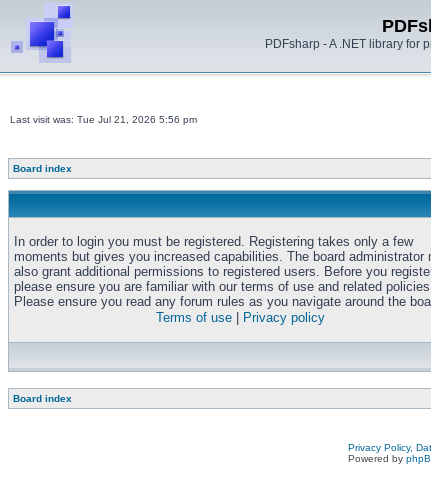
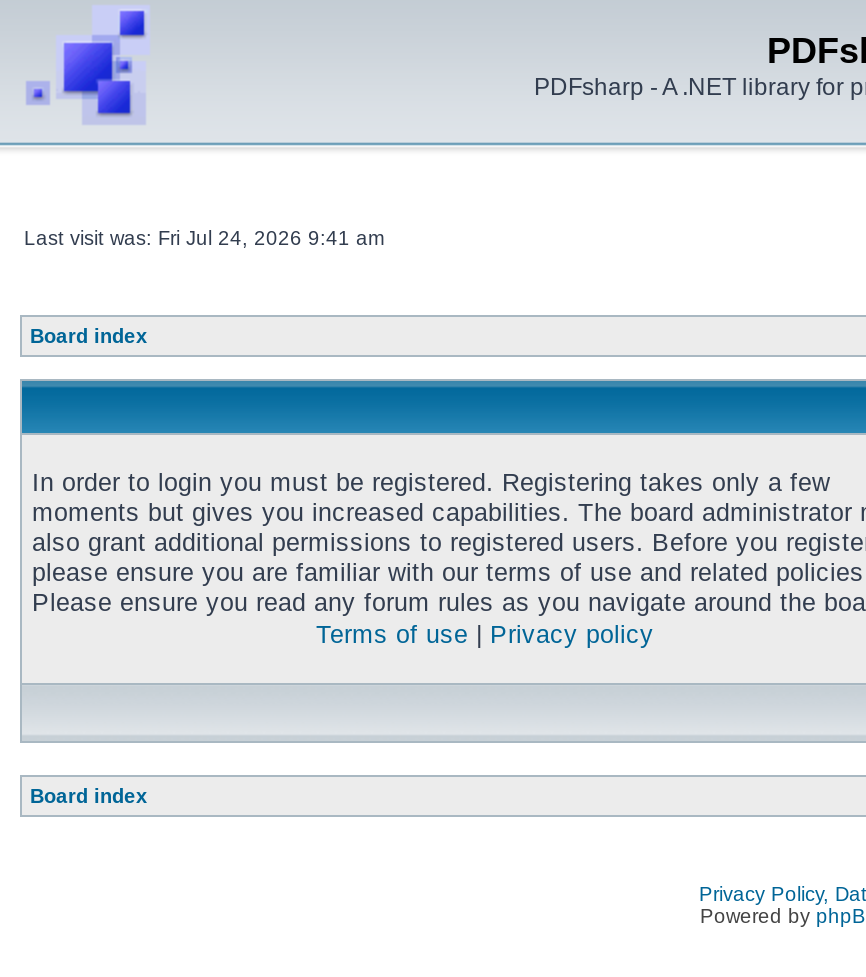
[10,114,197,125] Last visit was: Tue Jul 21, 2026 5:56 pm -> [24,227,384,249] Last visit was: Fri Jul 24, 2026 9:41 am

